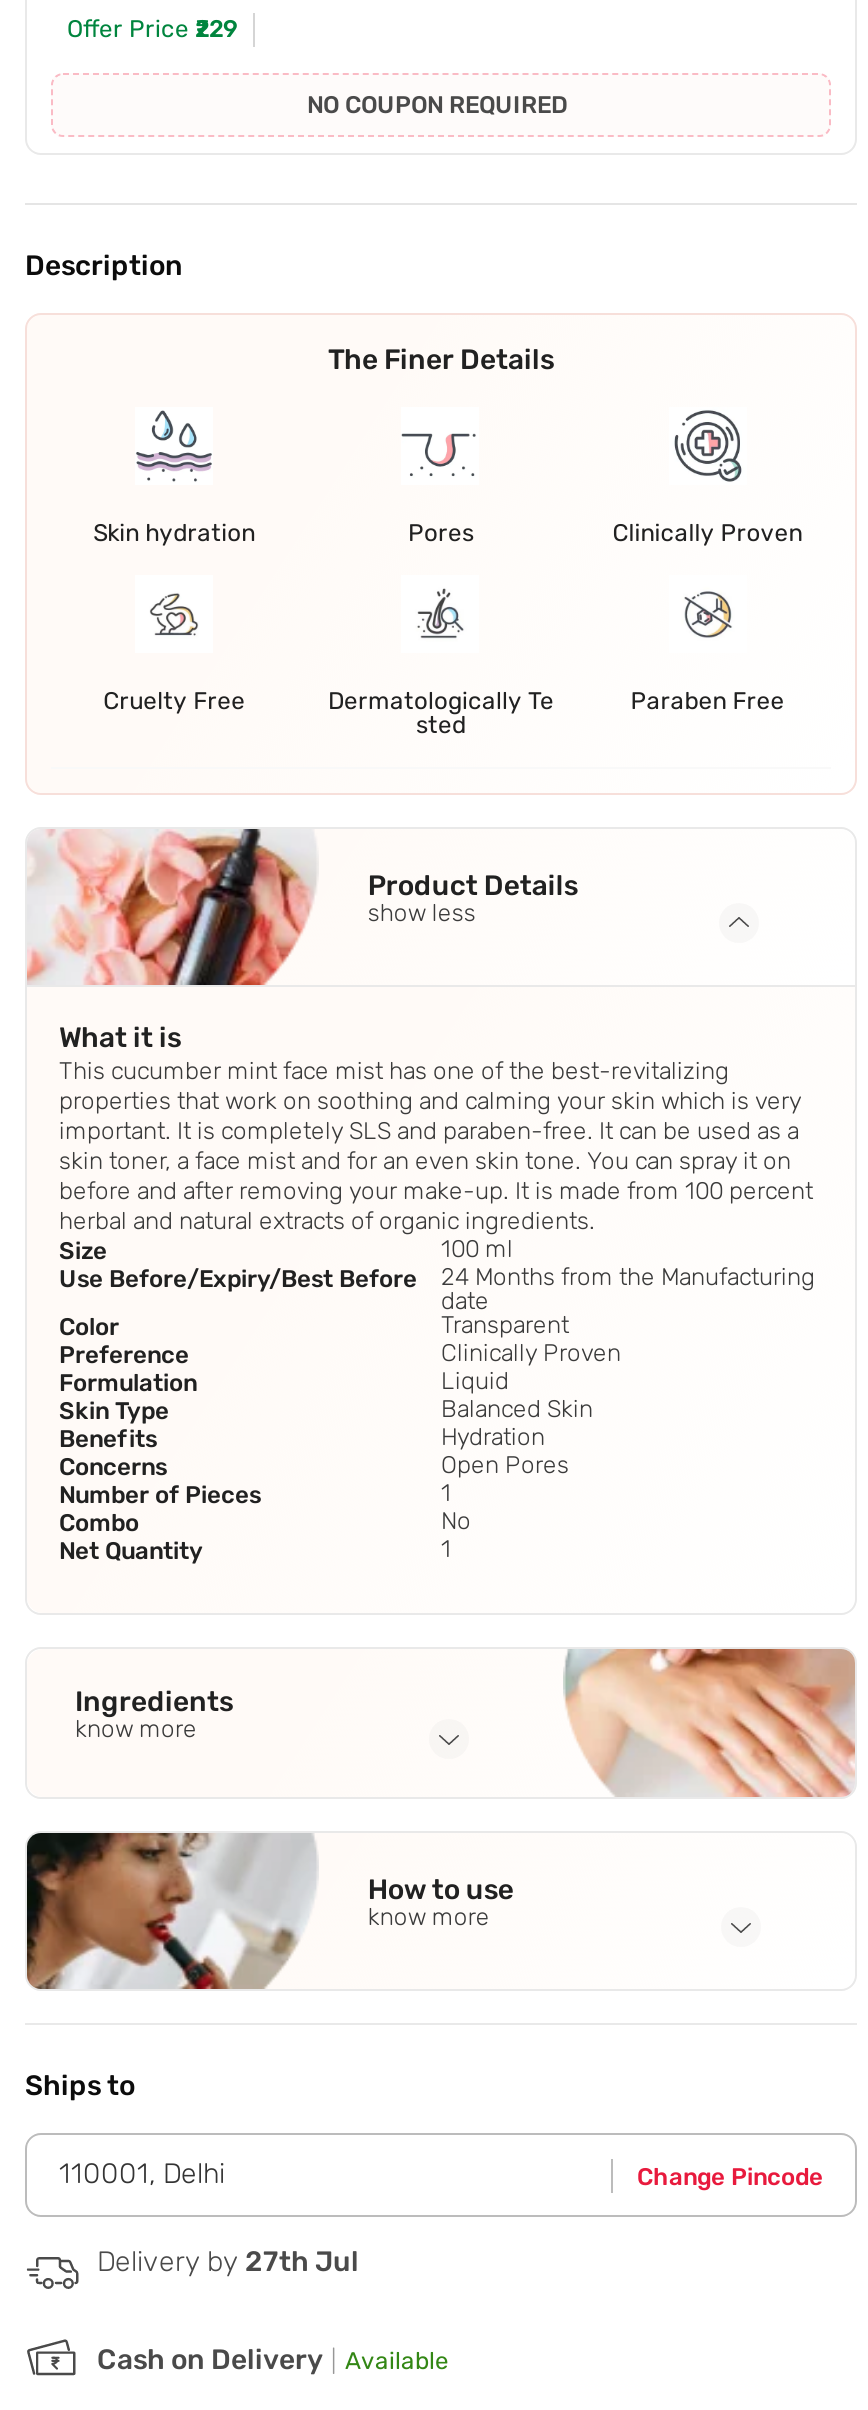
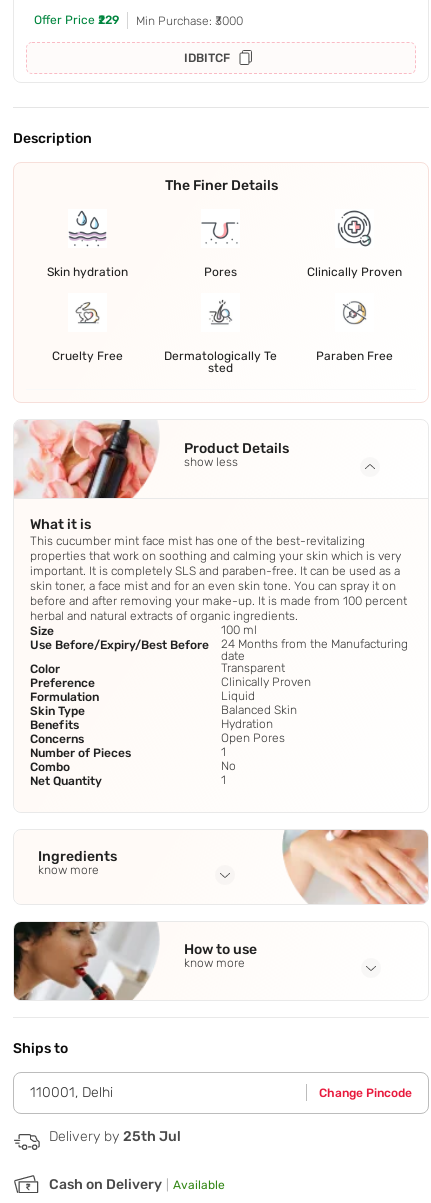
[307,92,567,120] NO COUPON REQUIRED -> [136,14,243,65] Min Purchase: ₹3000 | IDBITCF
[97,2245,359,2279] Delivery by 27th Jul -> [49,1128,181,1145] Delivery by 25th Jul

